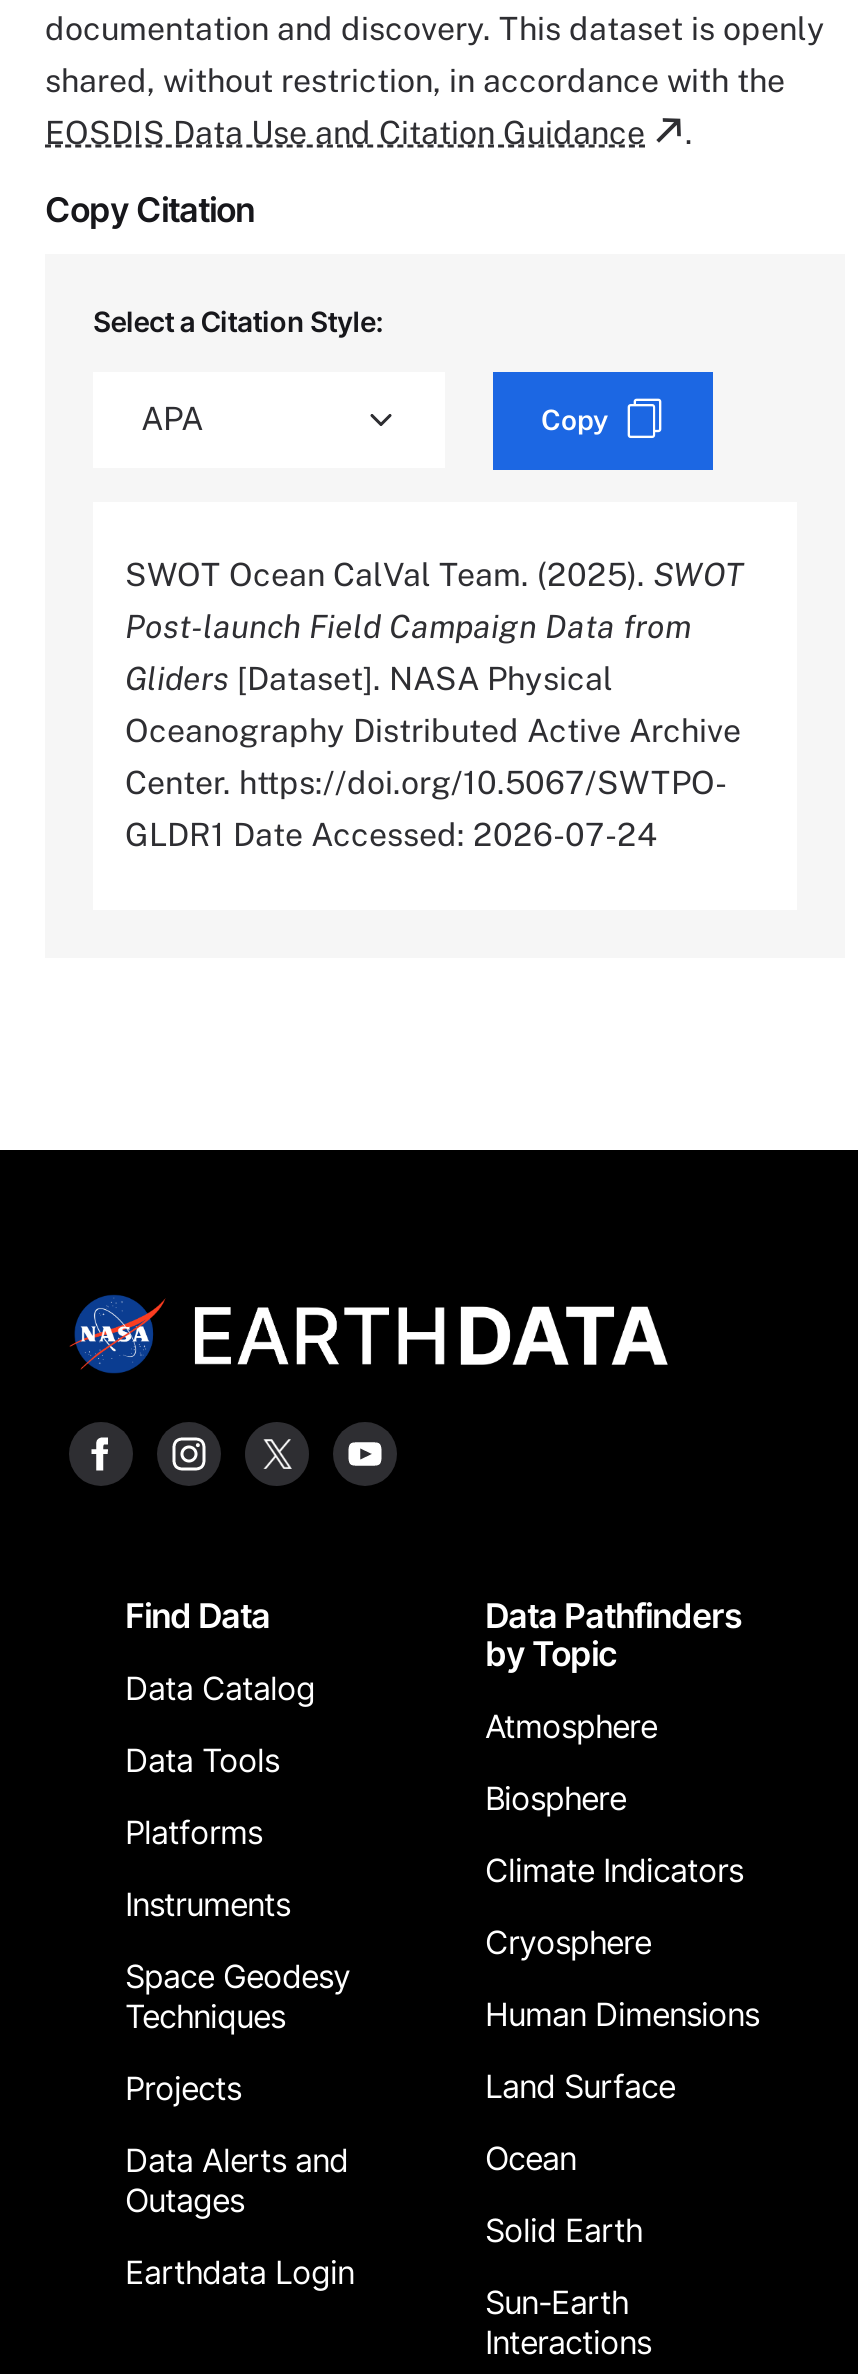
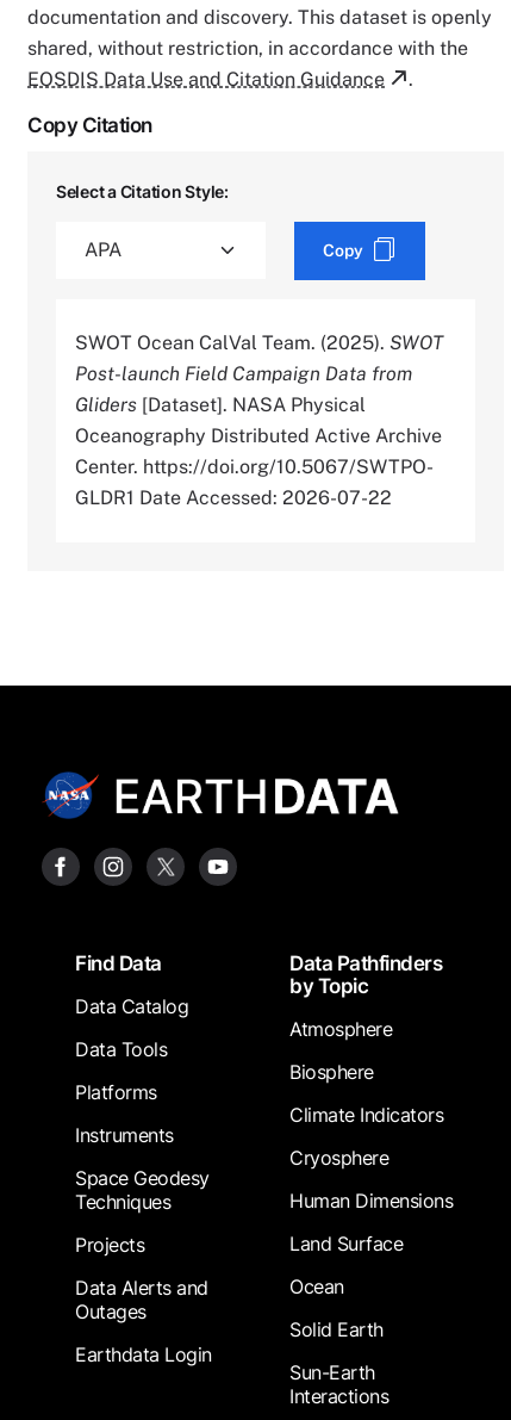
[125,816,657,854] GLDR1 Date Accessed: 2026-07-24 -> [75,486,392,509] GLDR1 Date Accessed: 2026-07-22

